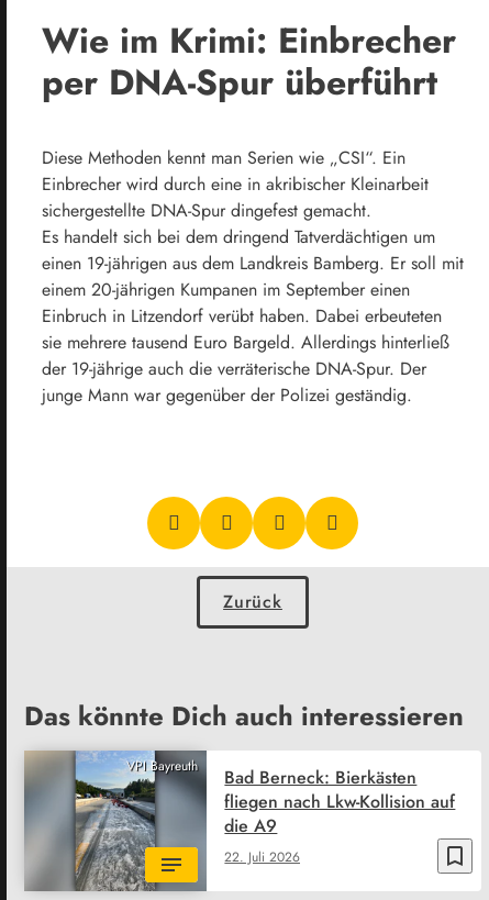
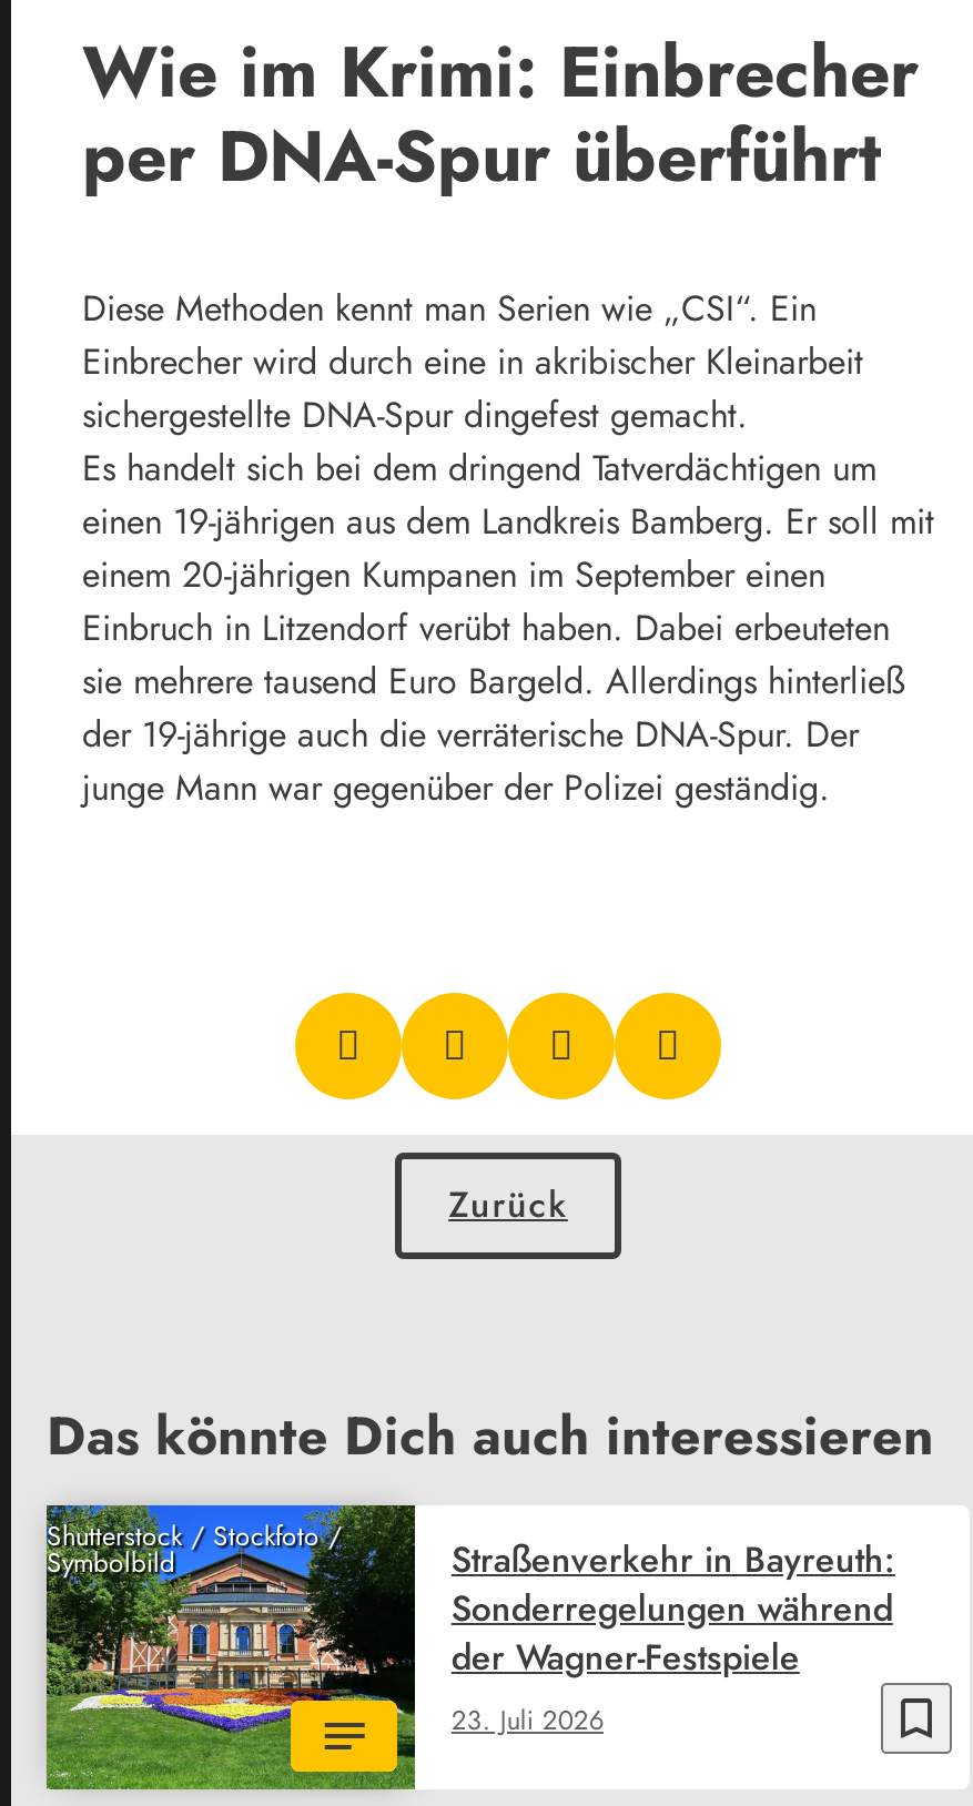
[127,756,198,776] VPI Bayreuth -> [47,1516,342,1583] Shutterstock / Stockfoto / | Symbolbild
[225,765,455,838] Bad Berneck: Bierkästen | fliegen nach Lkw-Kollision auf | die A9 -> [451,1534,895,1683] Straßenverkehr in Bayreuth: | Sonderregelungen während | der Wagner-Festspiele
[24,784,300,891] [image] | 22. Juli 2026 -> [47,1572,604,1789] [image] | 23. Juli 2026

